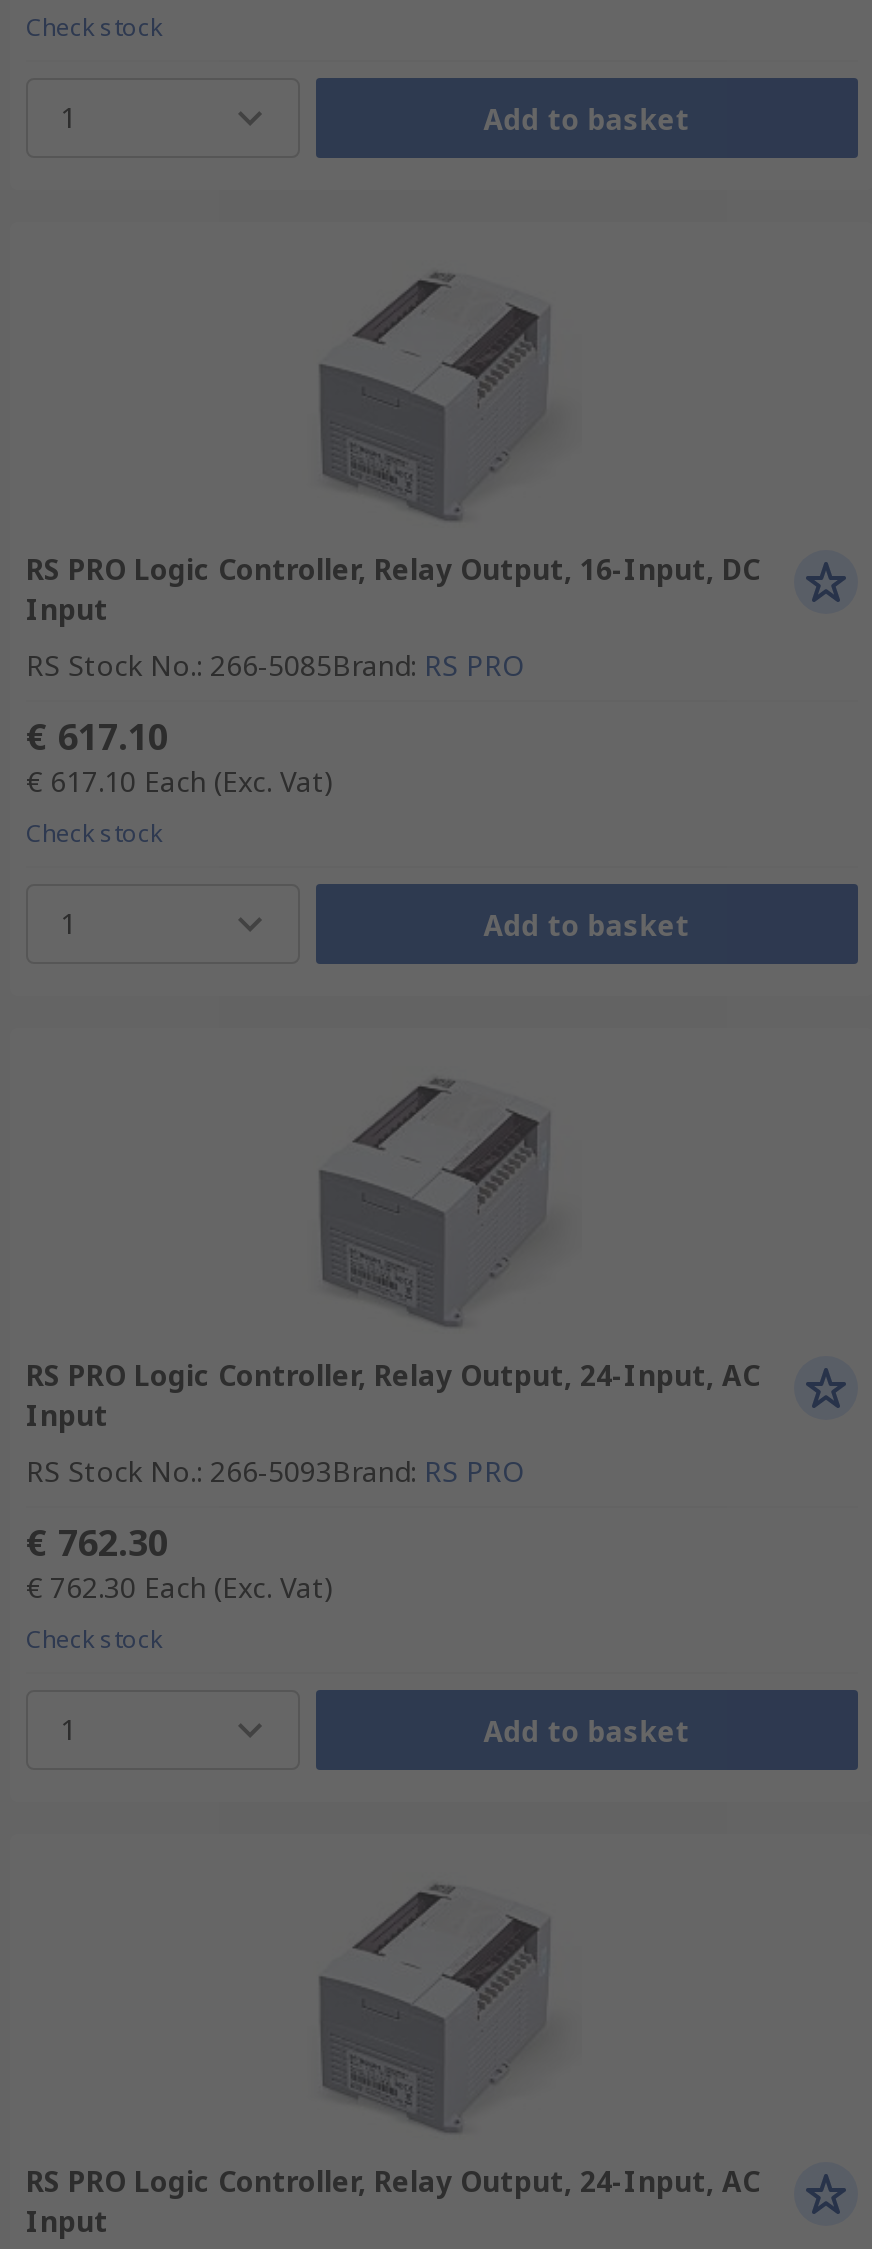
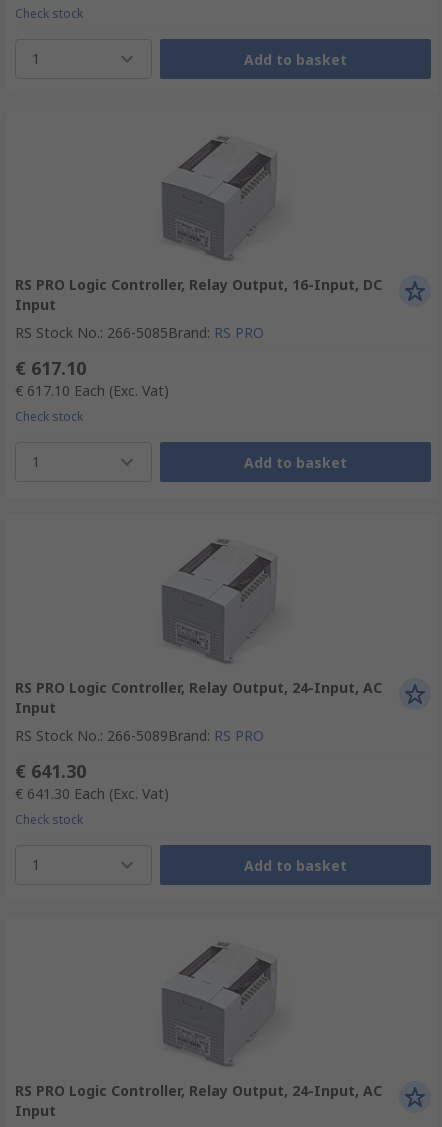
[26,1452,524,1490] RS Stock No.: 266-5093Brand: RS PRO -> [15,726,264,745] RS Stock No.: 266-5089Brand: RS PRO
[26,1518,168,1566] € 762.30 -> [15,759,86,783] € 641.30
[26,1568,334,1606] € 762.30 Each (Exc. Vat) -> [15,784,169,803] € 641.30 Each (Exc. Vat)

